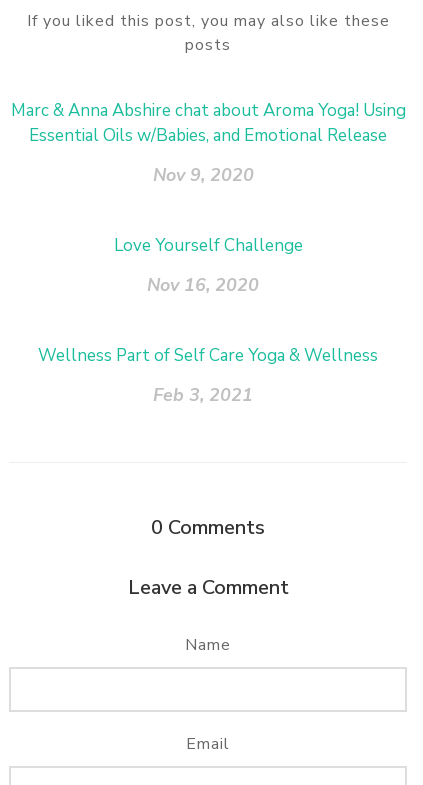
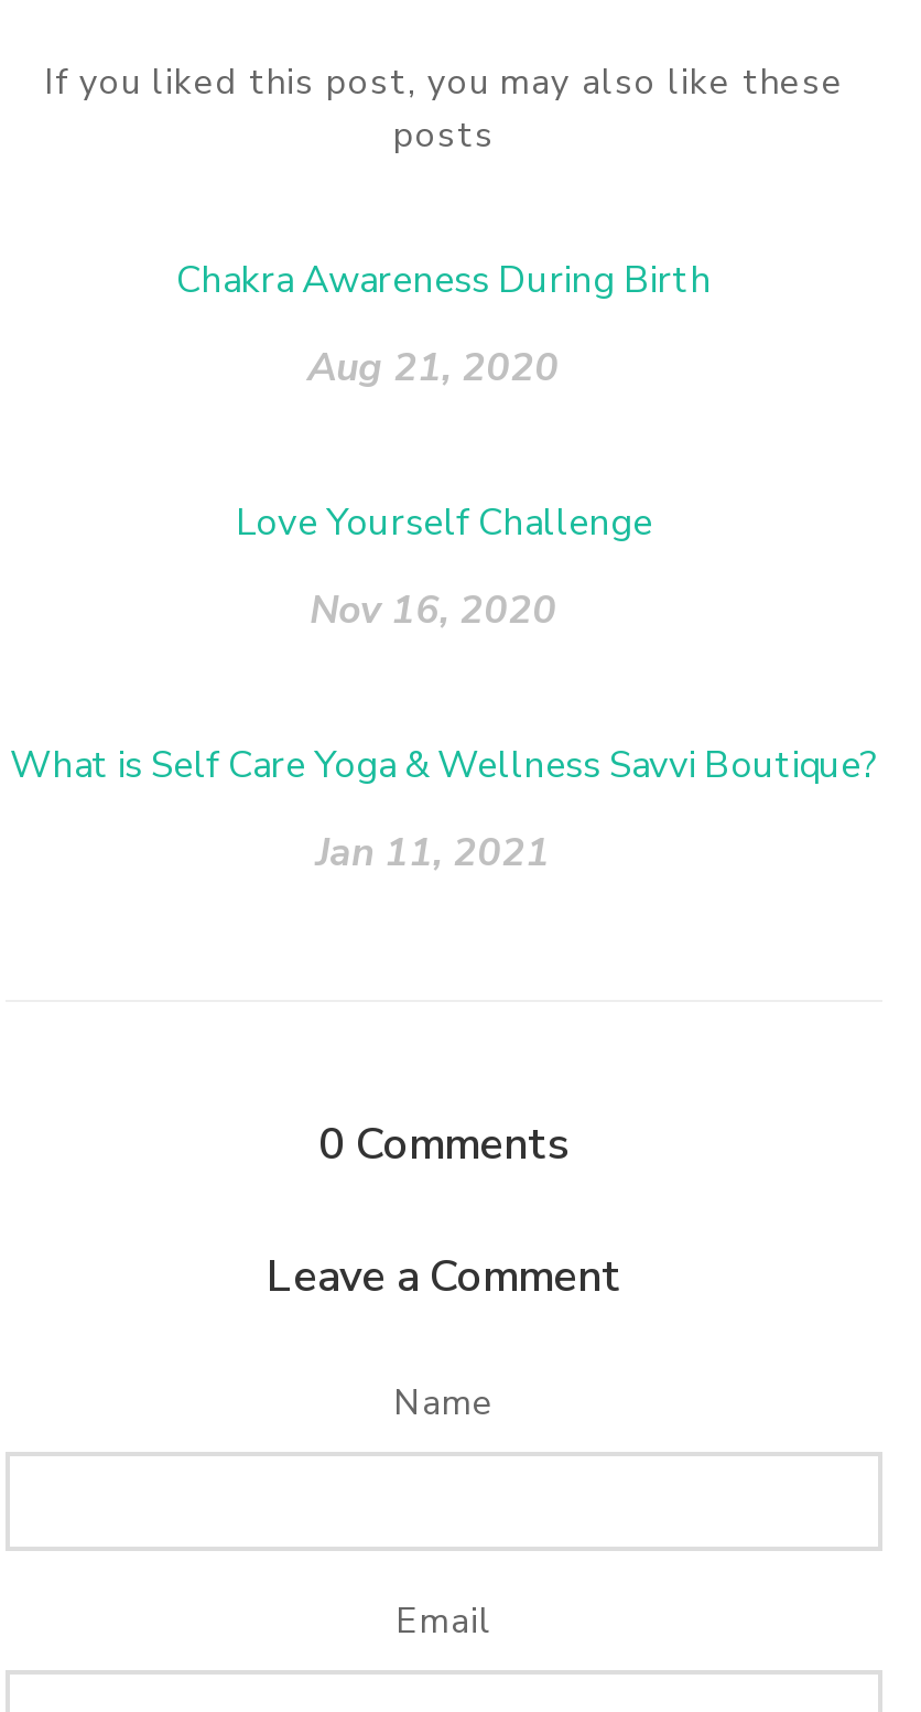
[10,99,405,147] Marc & Anna Abshire chat about Aroma Yoga! Using | Essential Oils w/Babies, and Emotional Release -> [176,255,712,305] Chakra Awareness During Birth
[152,163,253,187] Nov 9, 2020 -> [307,341,559,394] Aug 21, 2020
[38,344,378,367] Wellness Part of Self Care Yoga & Wellness -> [10,740,878,790] What is Self Care Yoga & Wellness Savvi Boutique?
[153,383,253,407] Feb 3, 2021 -> [316,826,550,879] Jan 11, 2021

